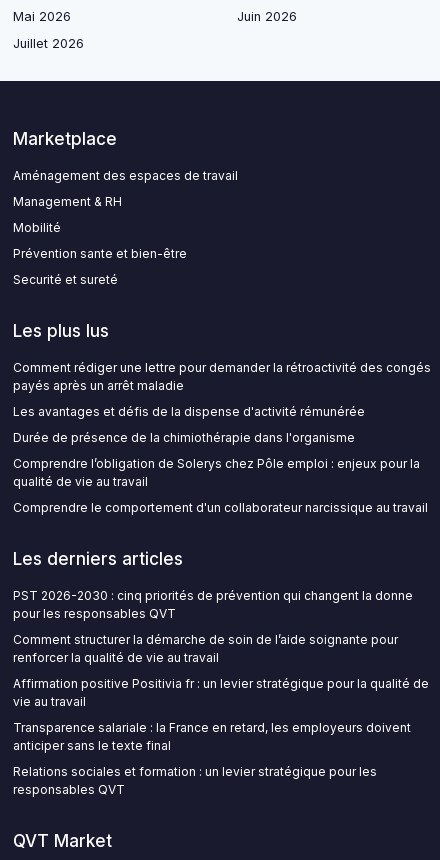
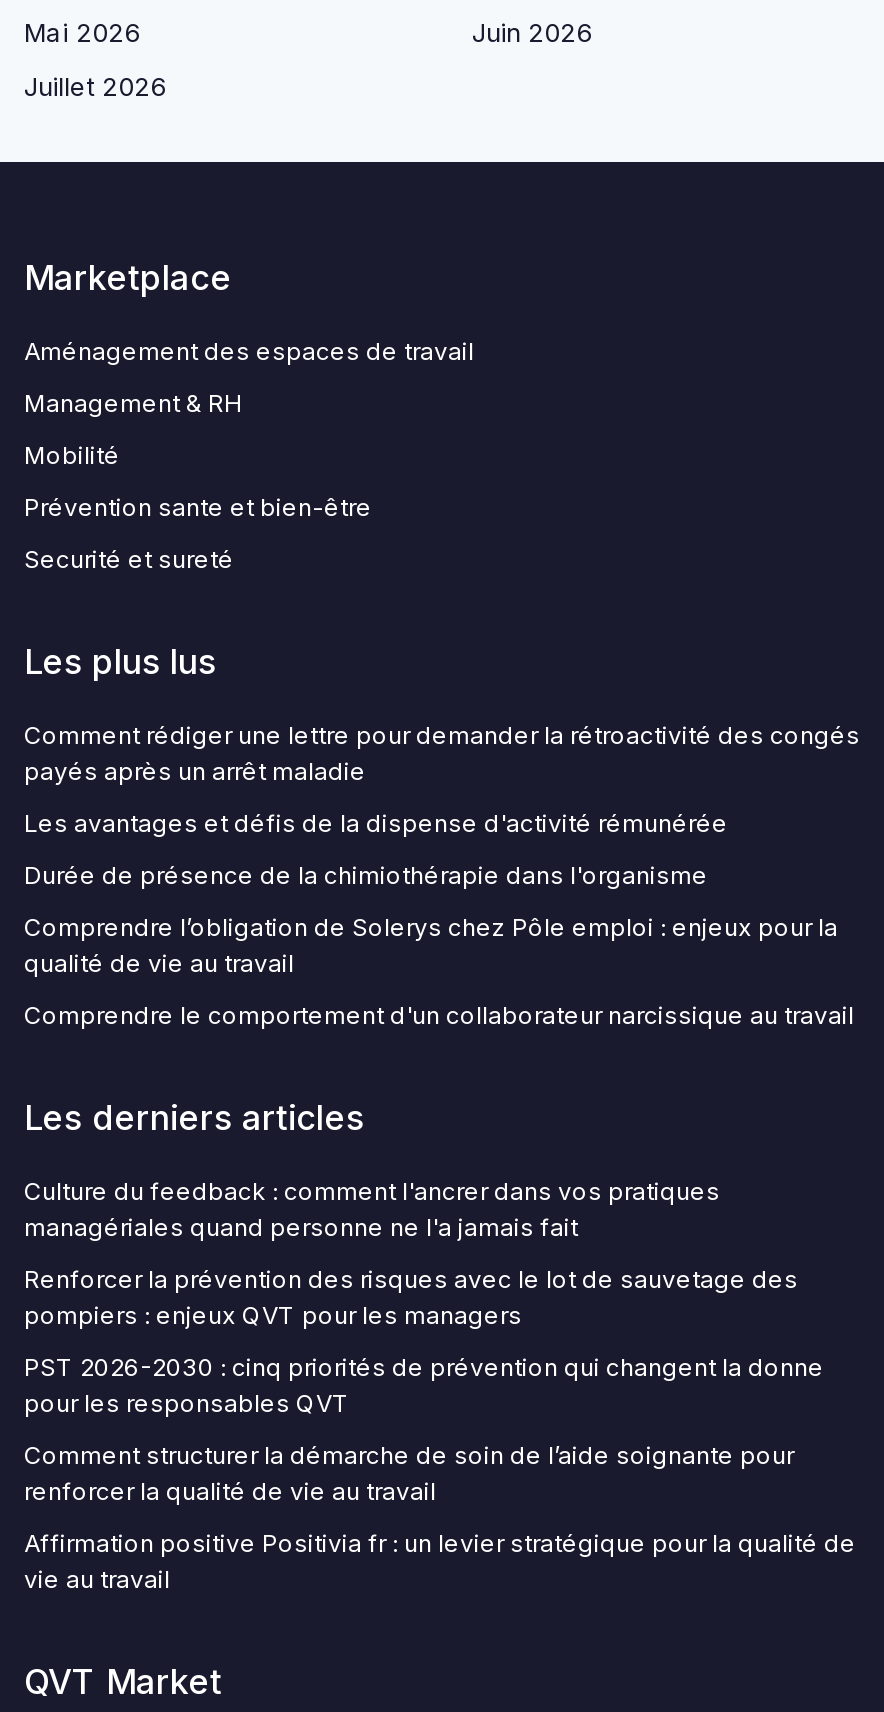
none -> [24,1176,798,1330] Culture du feedback : comment l'ancrer dans vos pratiques | managériales quand personne ne l'a jamais fait | Renforcer la prévention des risques avec le lot de sauvetage des | pompiers : enjeux QVT pour les managers
moved [13,588,429,709] -> [24,1352,856,1594]: PST 2026-2030 : cinq priorités de prévention qui changent la donne | pour les responsables QVT | Comment structurer la démarche de soin de l’aide soignante pour | renforcer la qualité de vie au travail | Affirmation positive Positivia fr : un levier stratégique pour la qualité de | vie au travail
[13,720,411,797] Transparence salariale : la France en retard, les employeurs doivent | anticiper sans le texte final | Relations sociales et formation : un levier stratégique pour les | responsables QVT -> none

